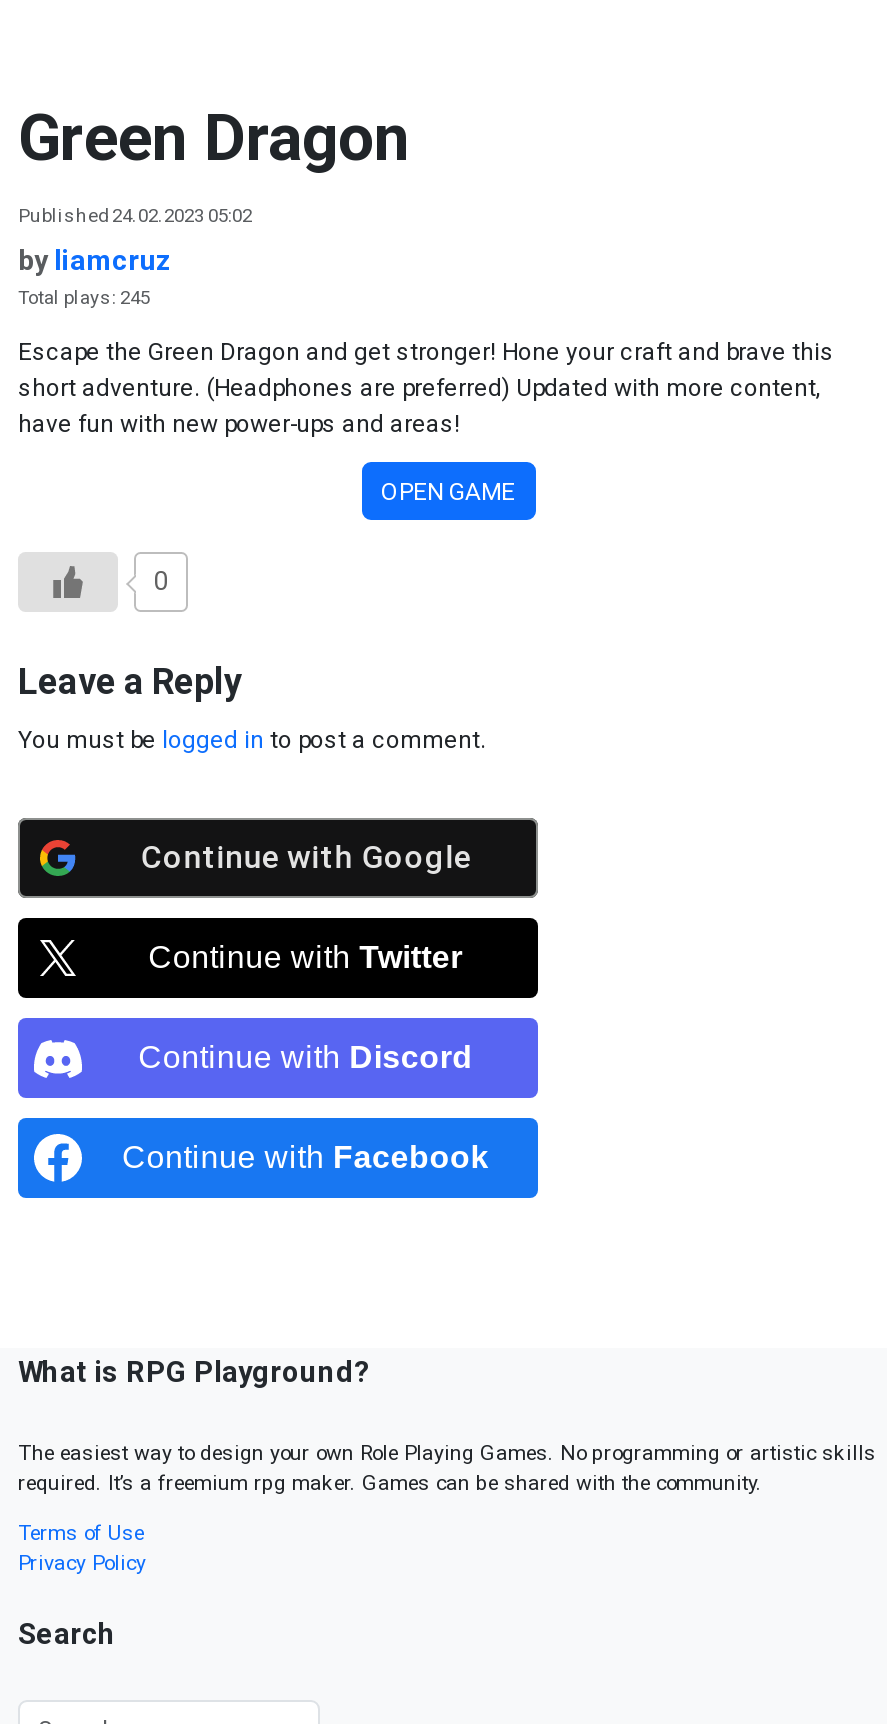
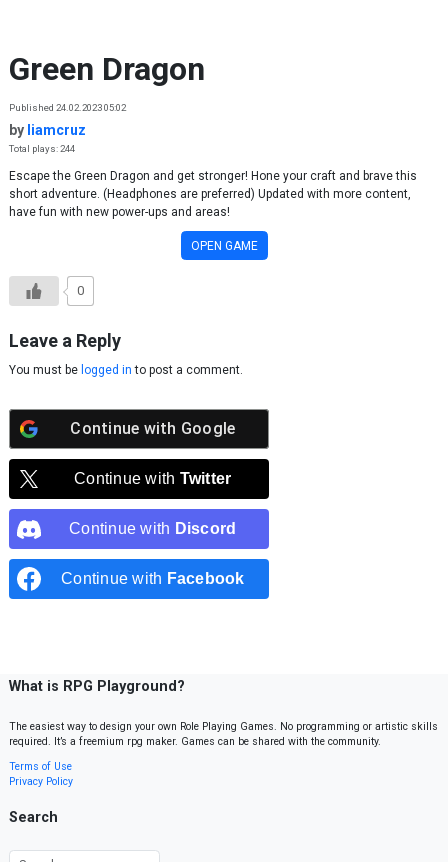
[18,285,150,307] Total plays: 245 -> [9,142,75,153] Total plays: 244

